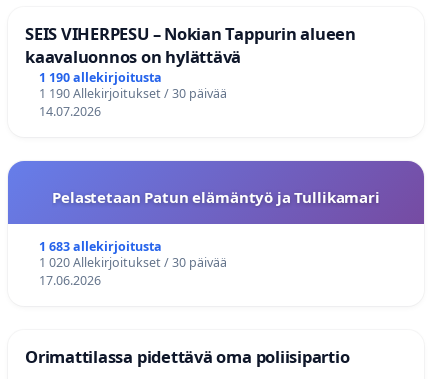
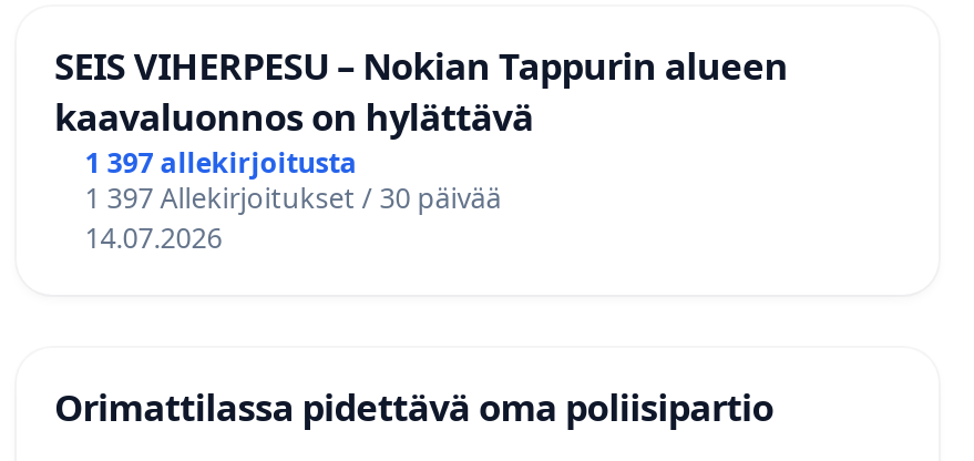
[39,69,162,86] 1 190 allekirjoitusta -> [85,144,357,182] 1 397 allekirjoitusta
[39,85,227,102] 1 190 Allekirjoitukset / 30 päivää -> [85,179,502,217] 1 397 Allekirjoitukset / 30 päivää
[39,187,380,289] Pelastetaan Patun elämäntyö ja Tullikamari | 1 683 allekirjoitusta | 1 020 Allekirjoitukset / 30 päivää | 17.06.2026 -> none

